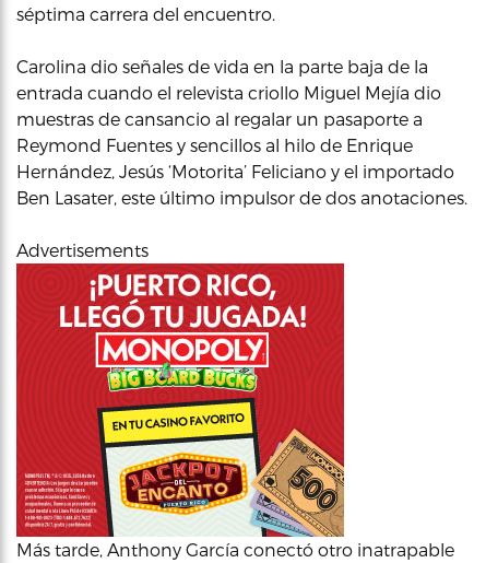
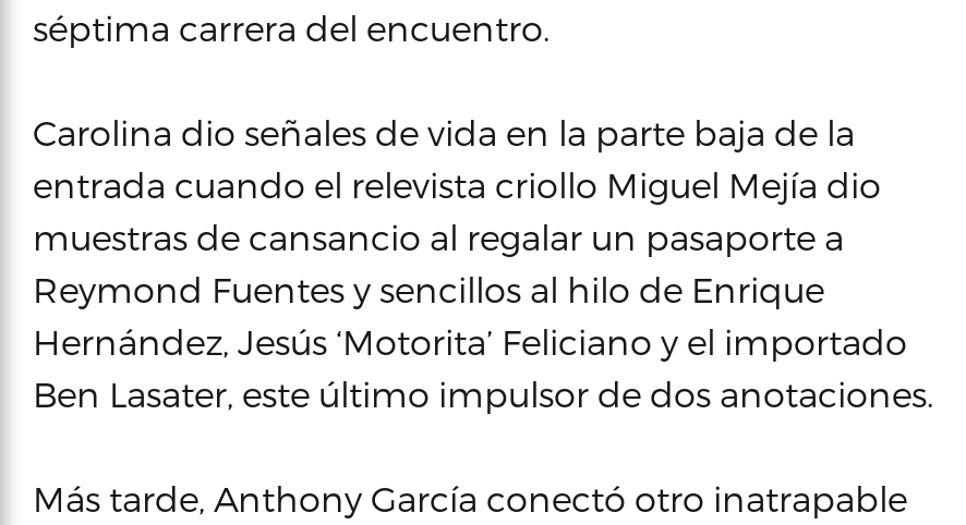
[16,239,149,260] Advertisements -> none
[15,262,345,537] [image] -> none

